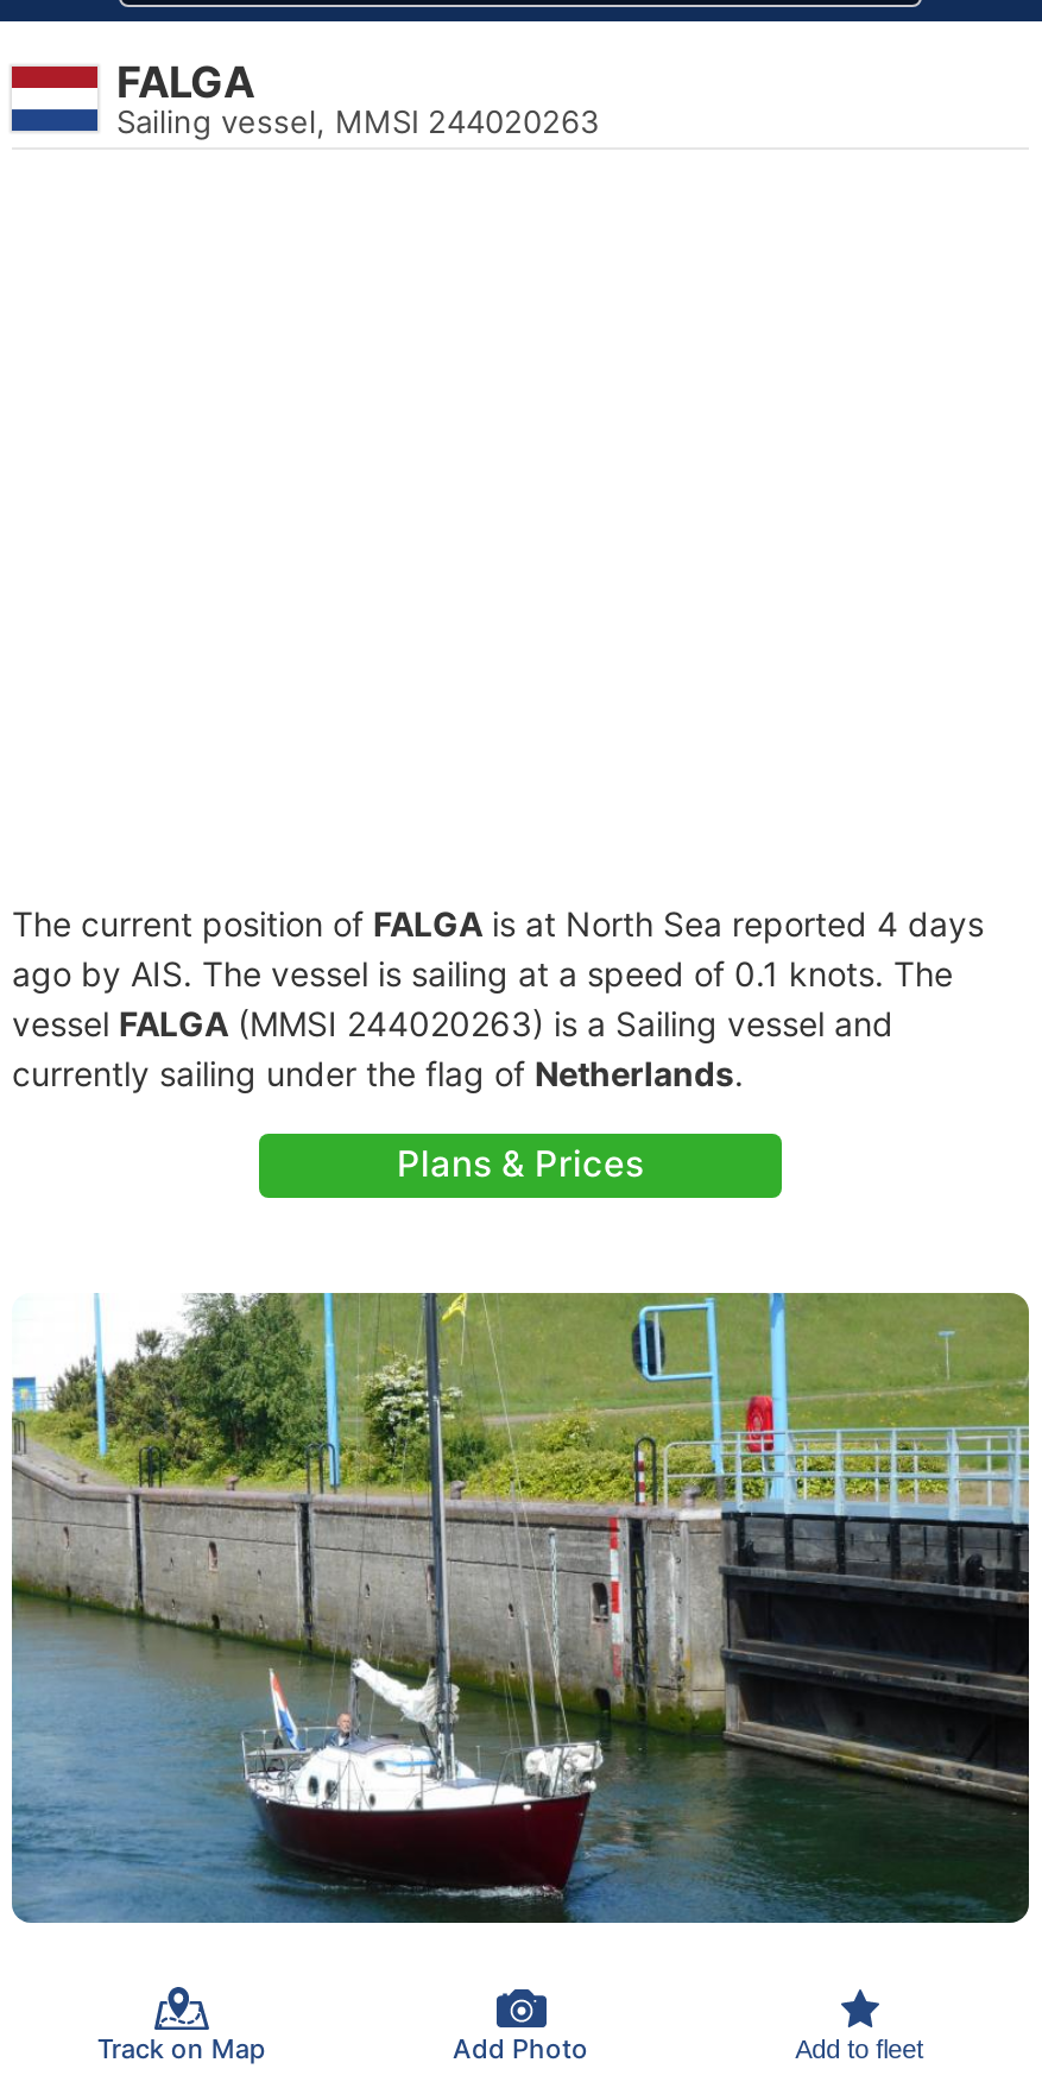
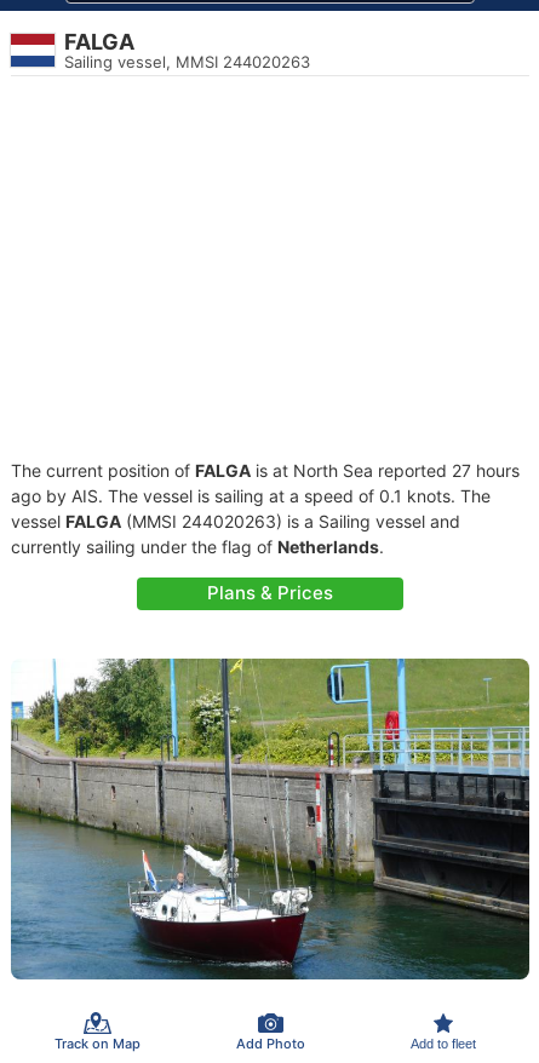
[12,903,984,944] The current position of FALGA is at North Sea reported 4 days -> [11,460,520,481] The current position of FALGA is at North Sea reported 27 hours

